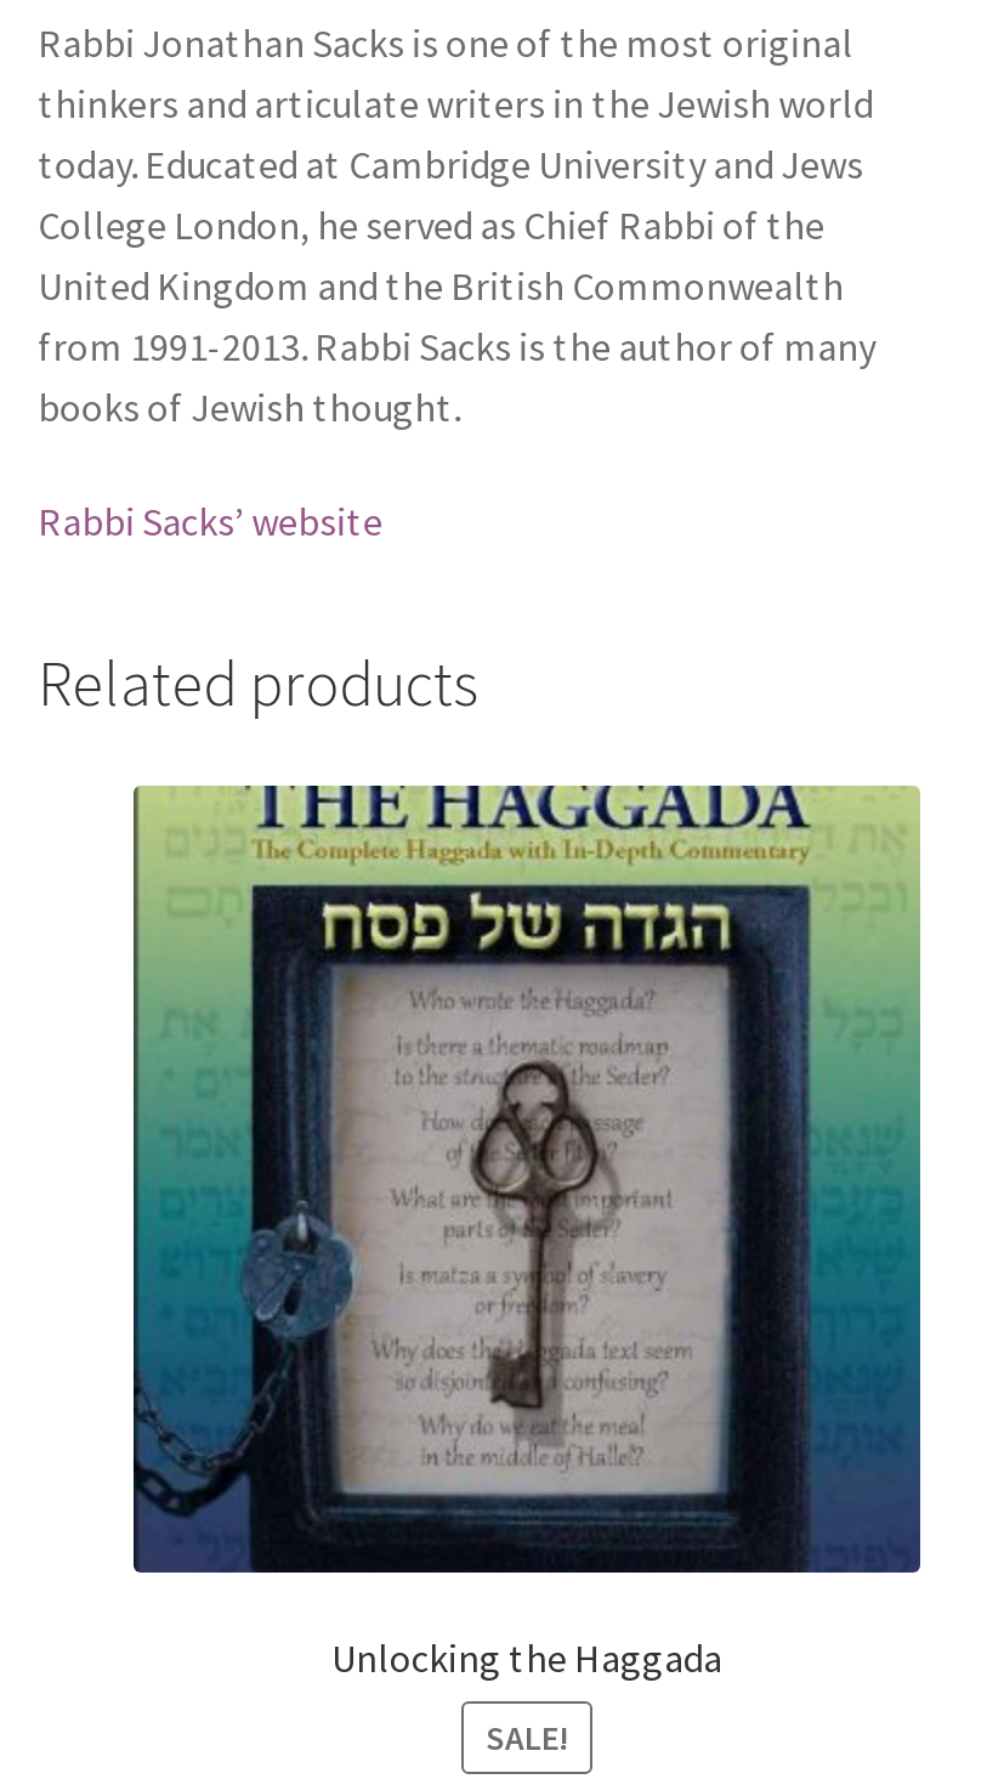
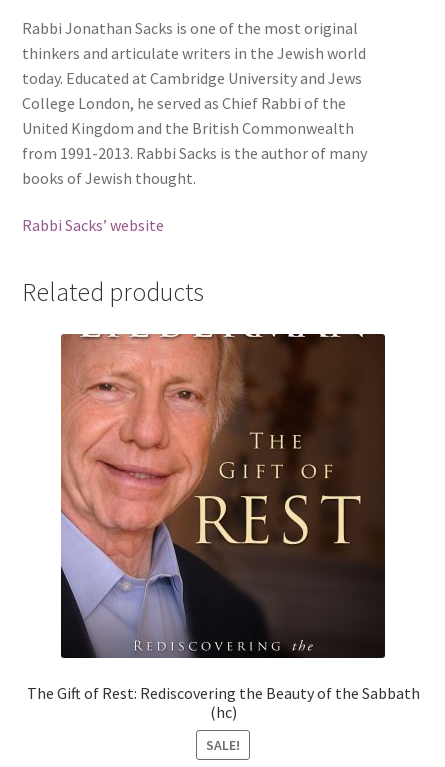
[131,783,923,1681] [image] | Unlocking the Haggada -> [26,333,419,721] [image] | The Gift of Rest: Rediscovering the Beauty of the Sabbath | (hc)

